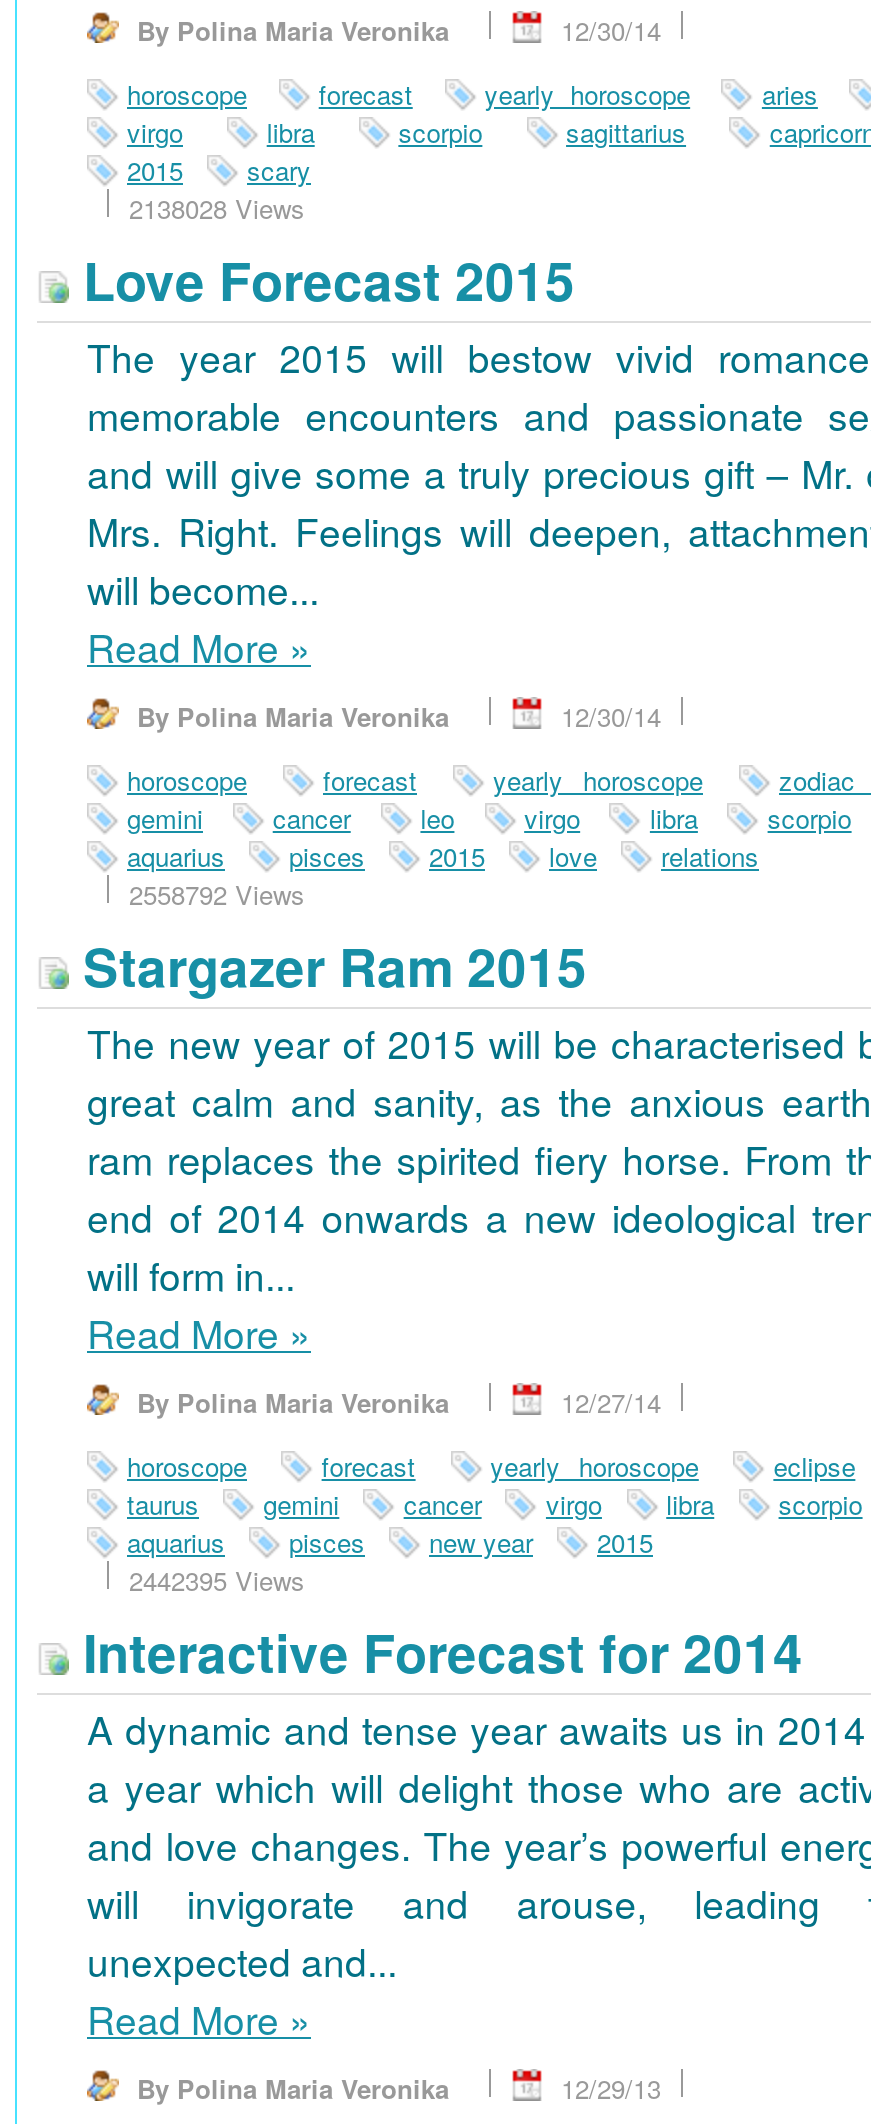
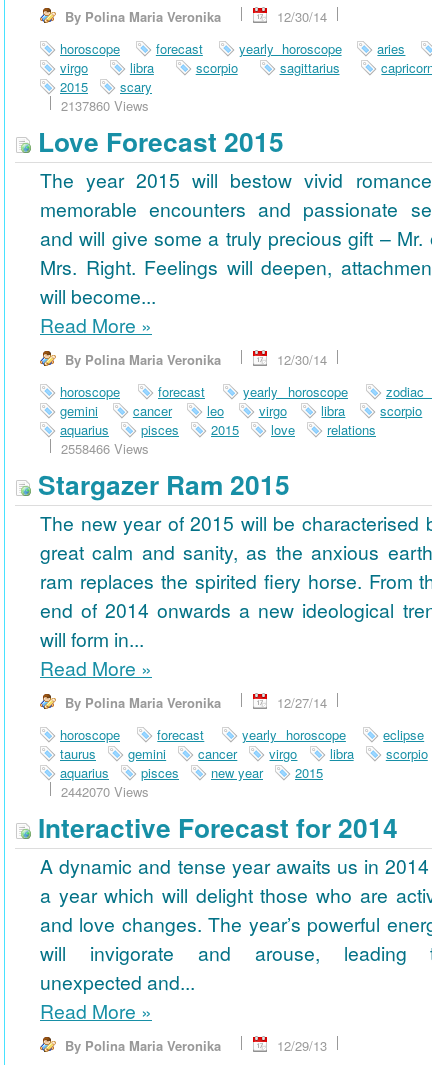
[129,189,305,227] 2138028 Views -> [61,96,149,115] 2137860 Views
[129,875,305,913] 2558792 Views -> [61,439,149,458] 2558466 Views
[129,1562,305,1600] 2442395 Views -> [61,782,149,801] 2442070 Views

